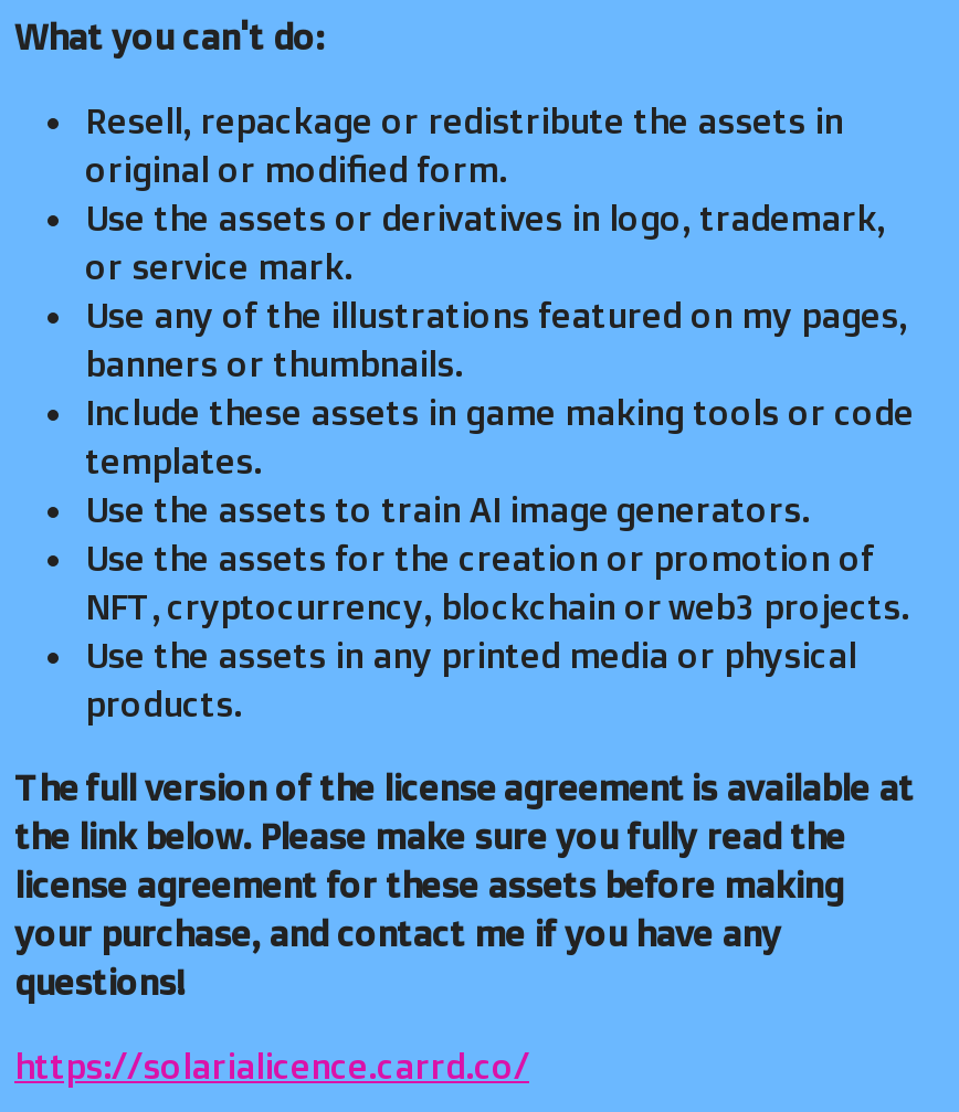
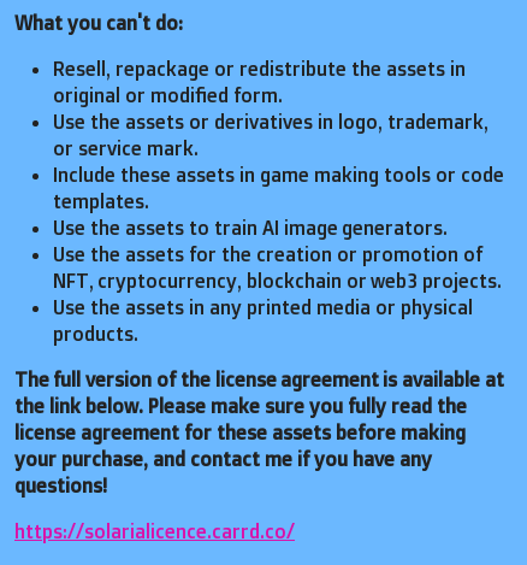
[85,294,907,386] Use any of the illustrations featured on my pages, | banners or thumbnails. -> none

